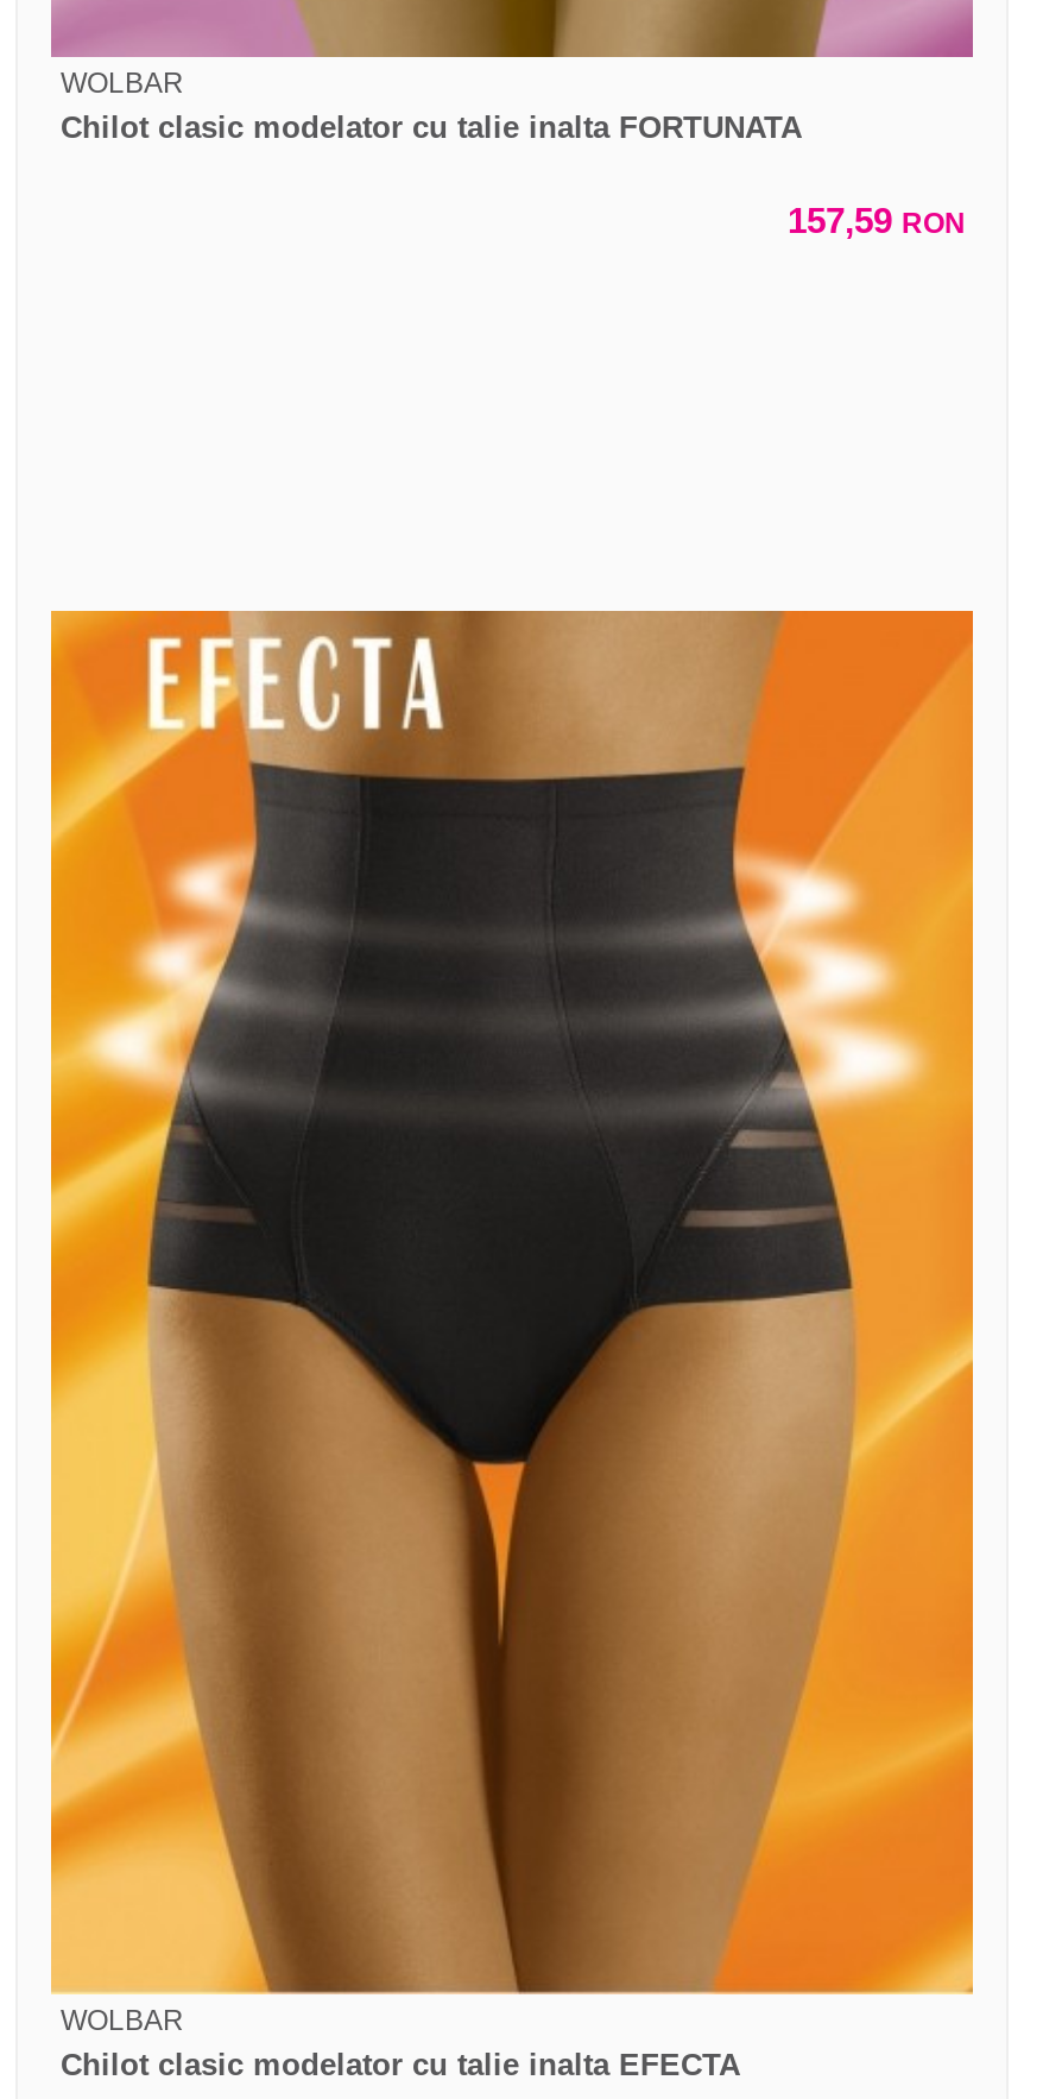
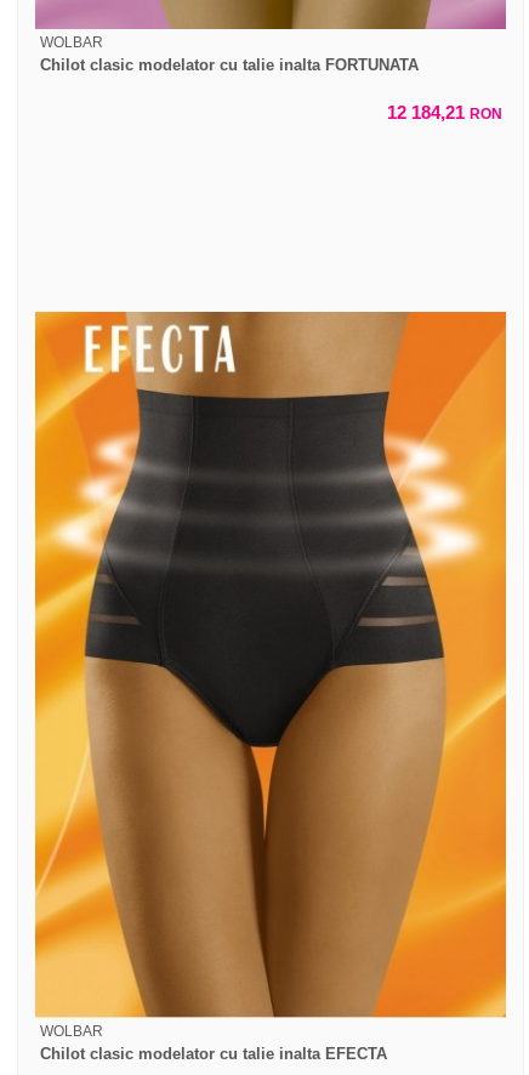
[788,200,966,241] 157,59 RON -> [387,102,502,123] 12 184,21 RON

